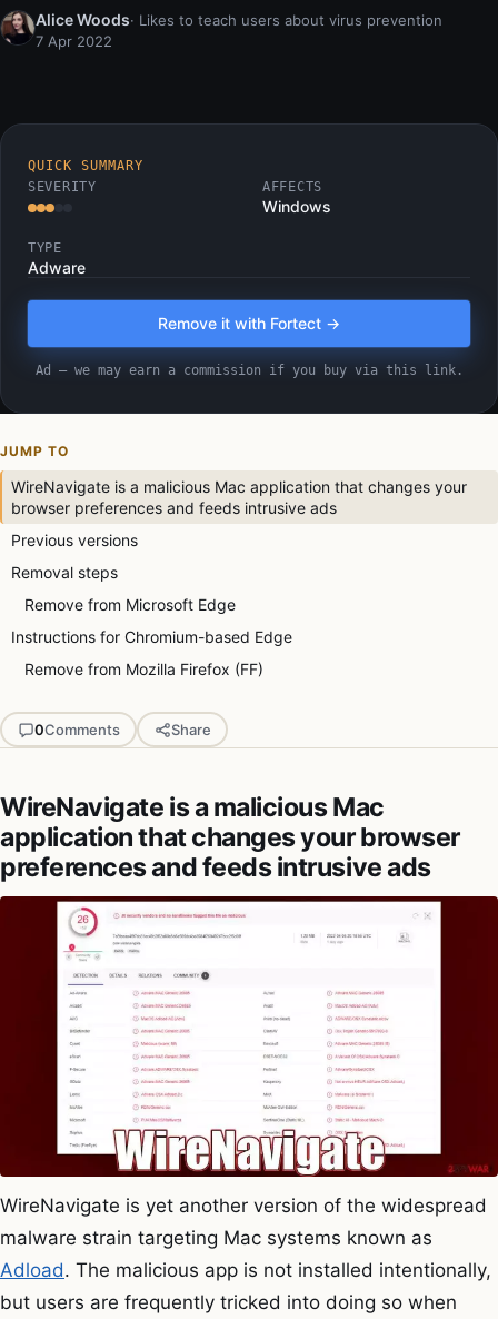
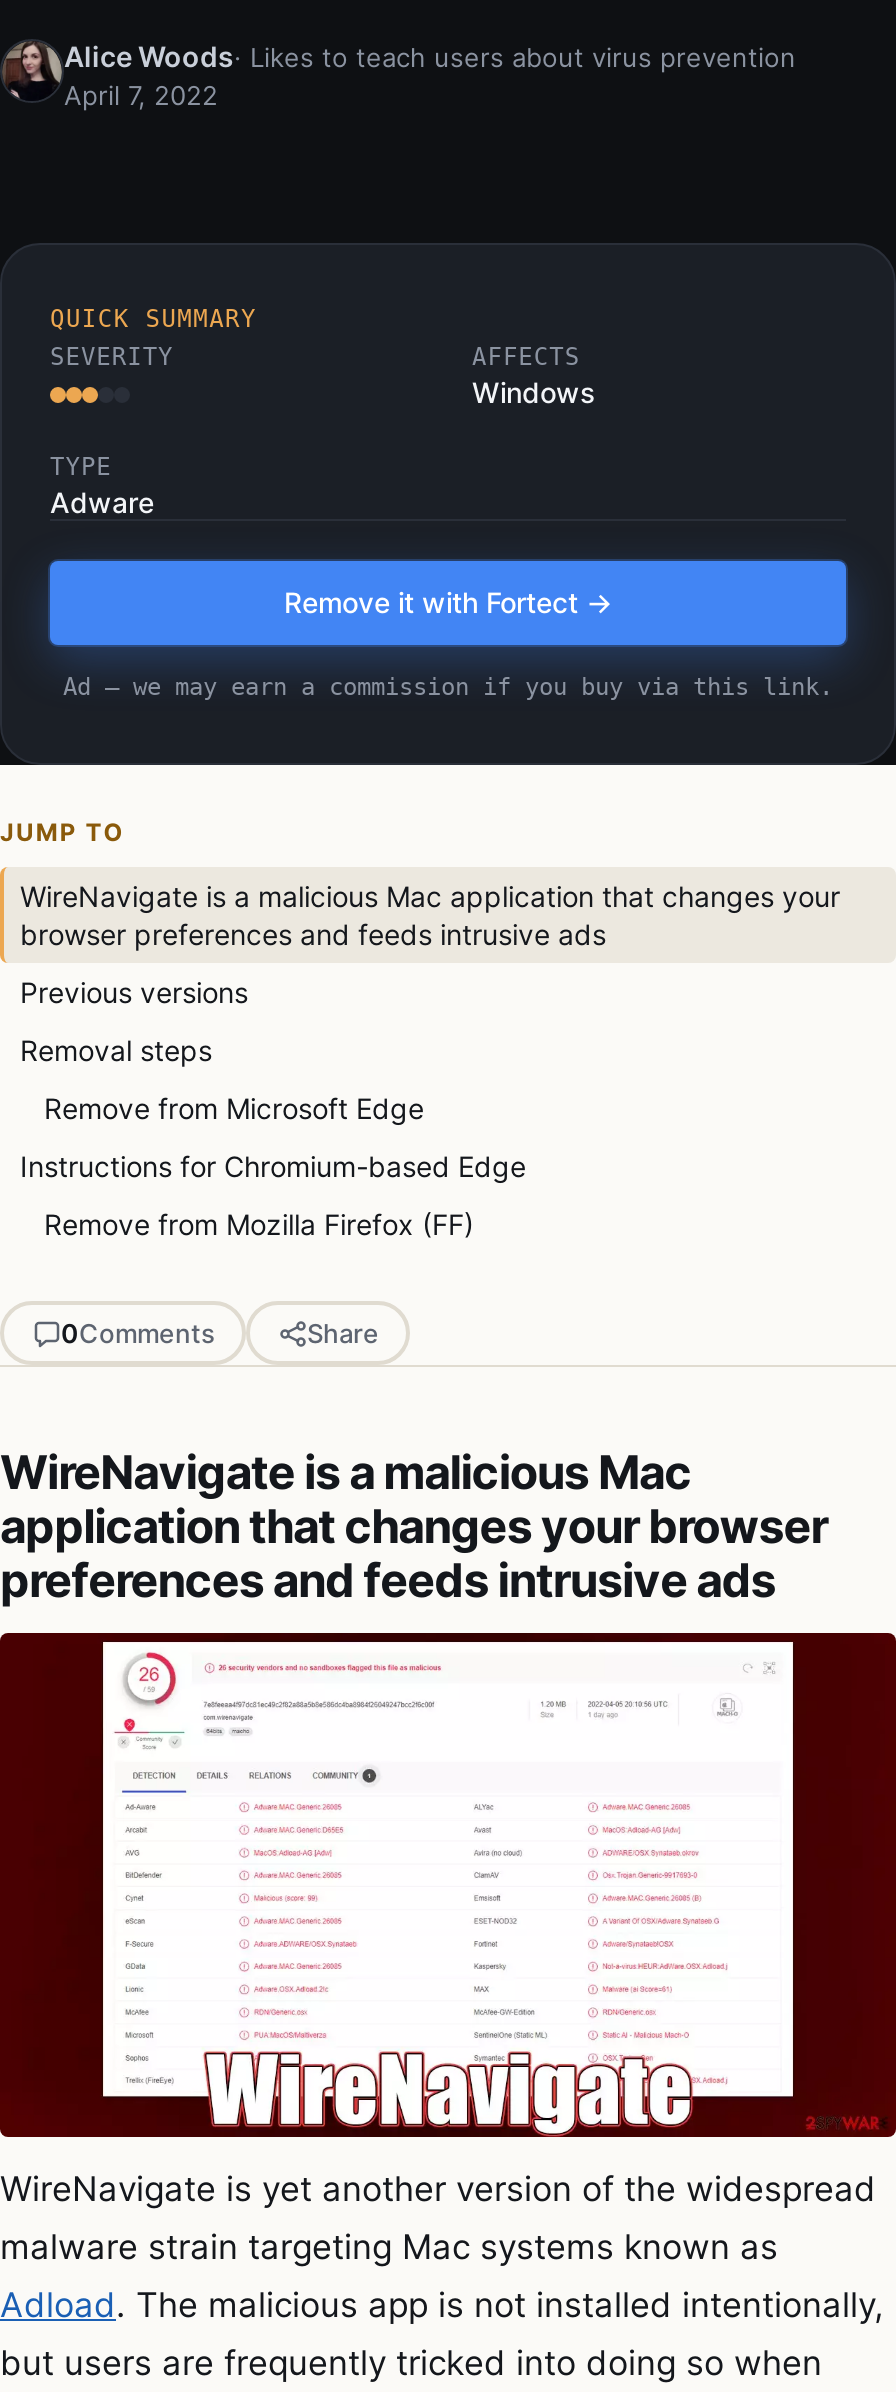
[36,32,112,50] 7 Apr 2022 -> [64,79,218,111] April 7, 2022

